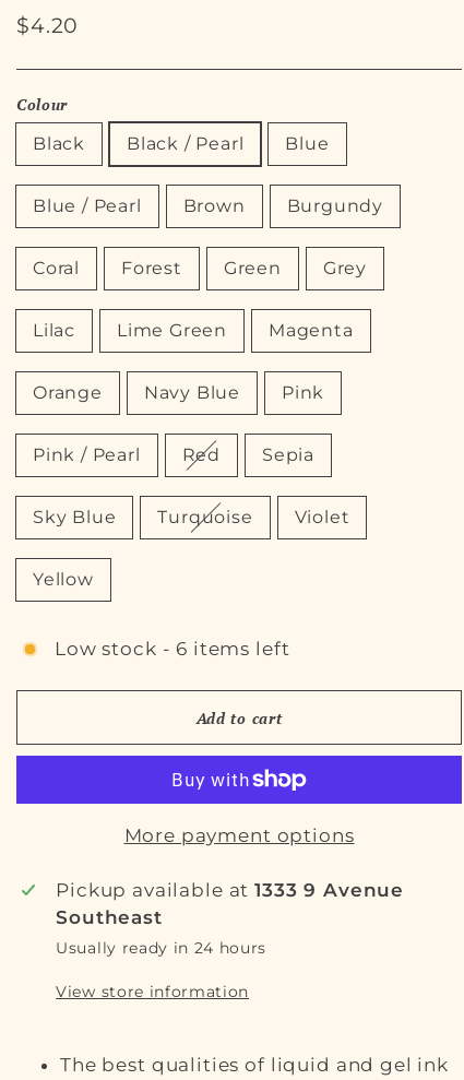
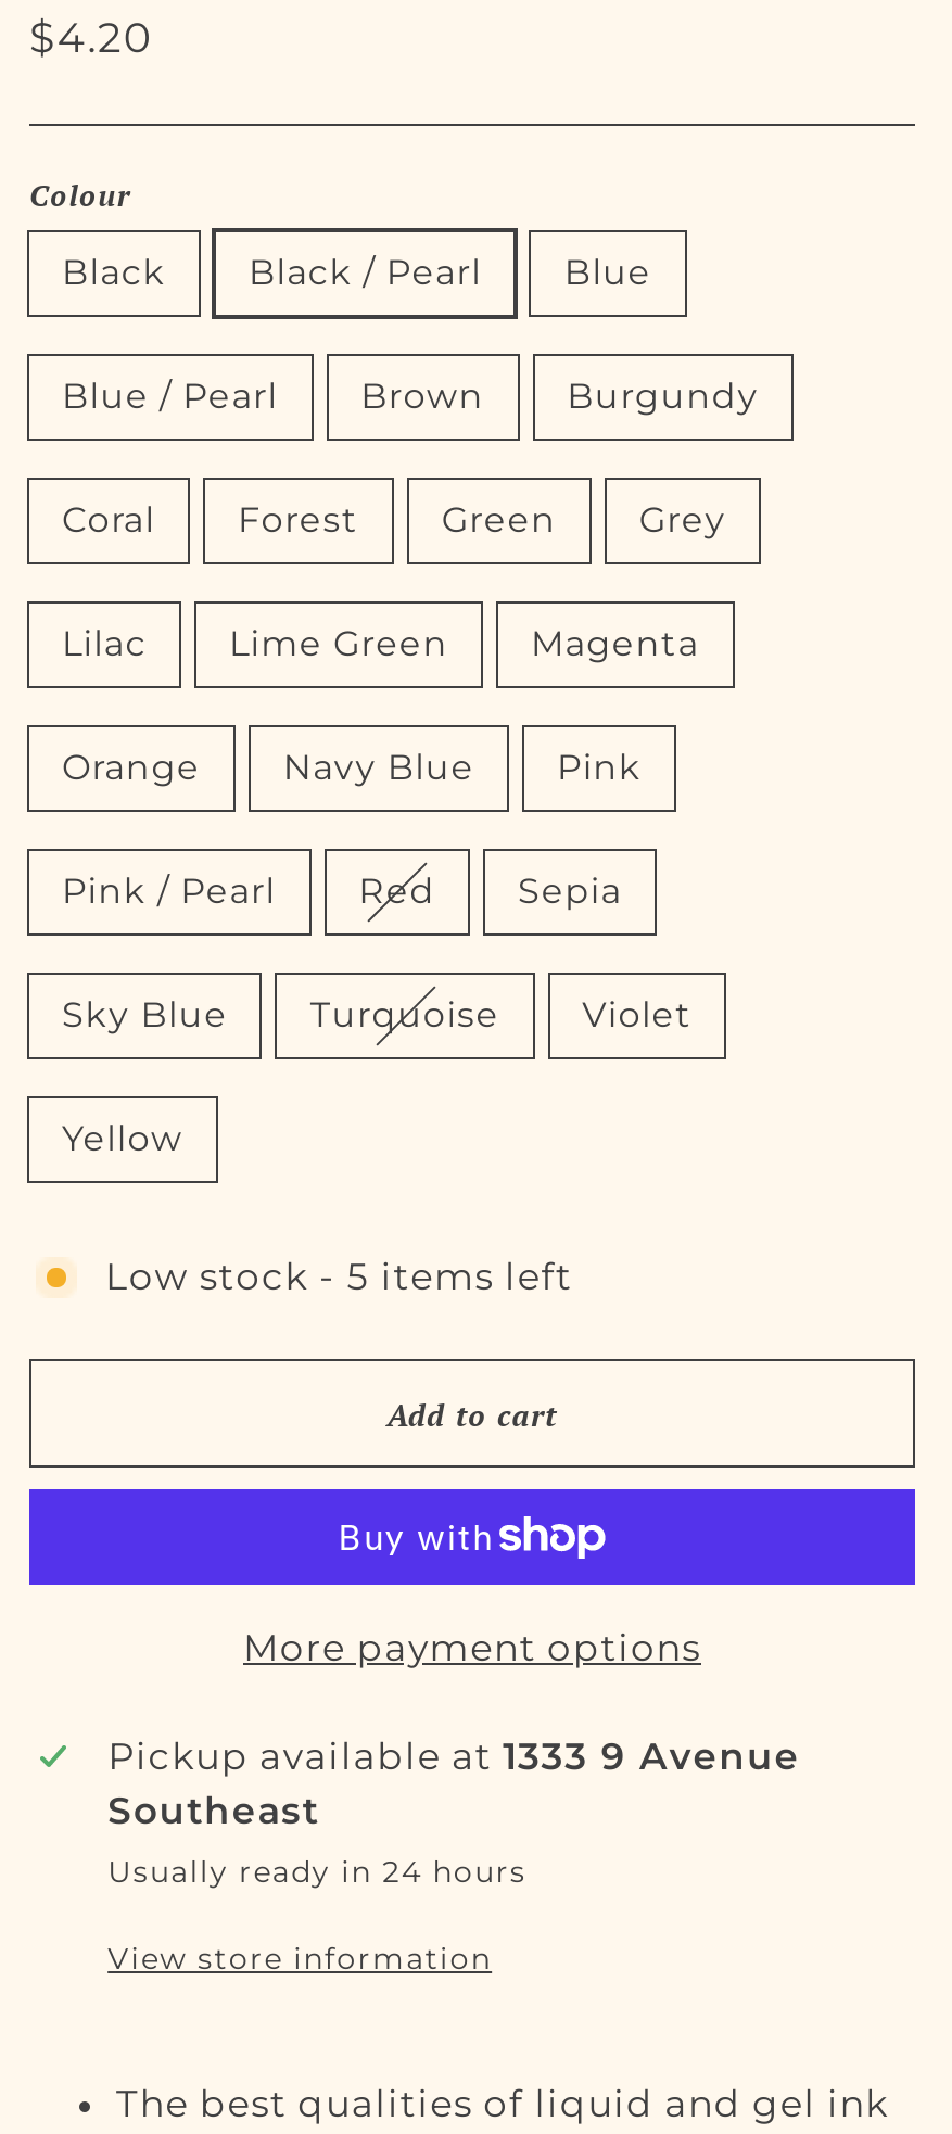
[55,638,290,660] Low stock - 6 items left -> [105,1256,573,1299] Low stock - 5 items left

